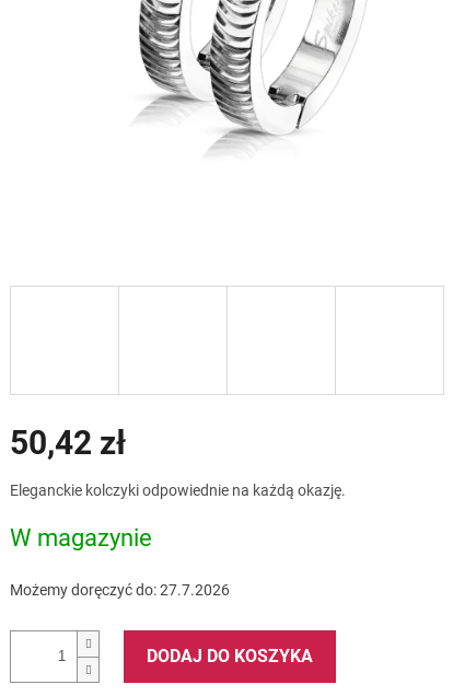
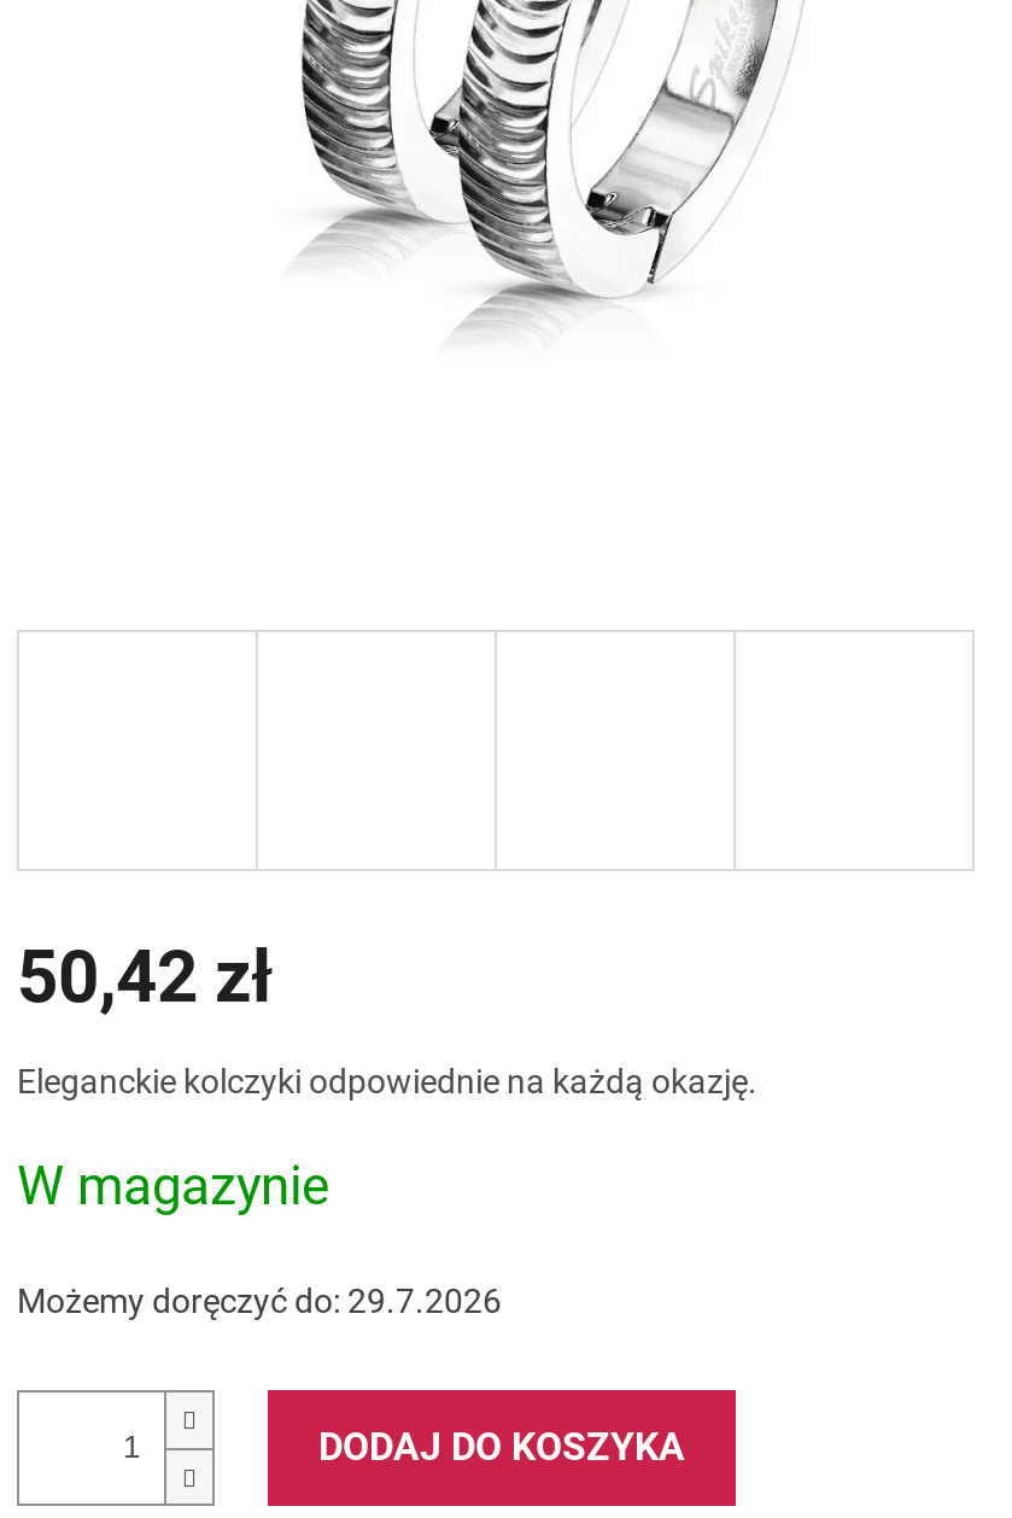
[10,581,230,598] Możemy doręczyć do: 27.7.2026 -> [17,1281,502,1319] Możemy doręczyć do: 29.7.2026

